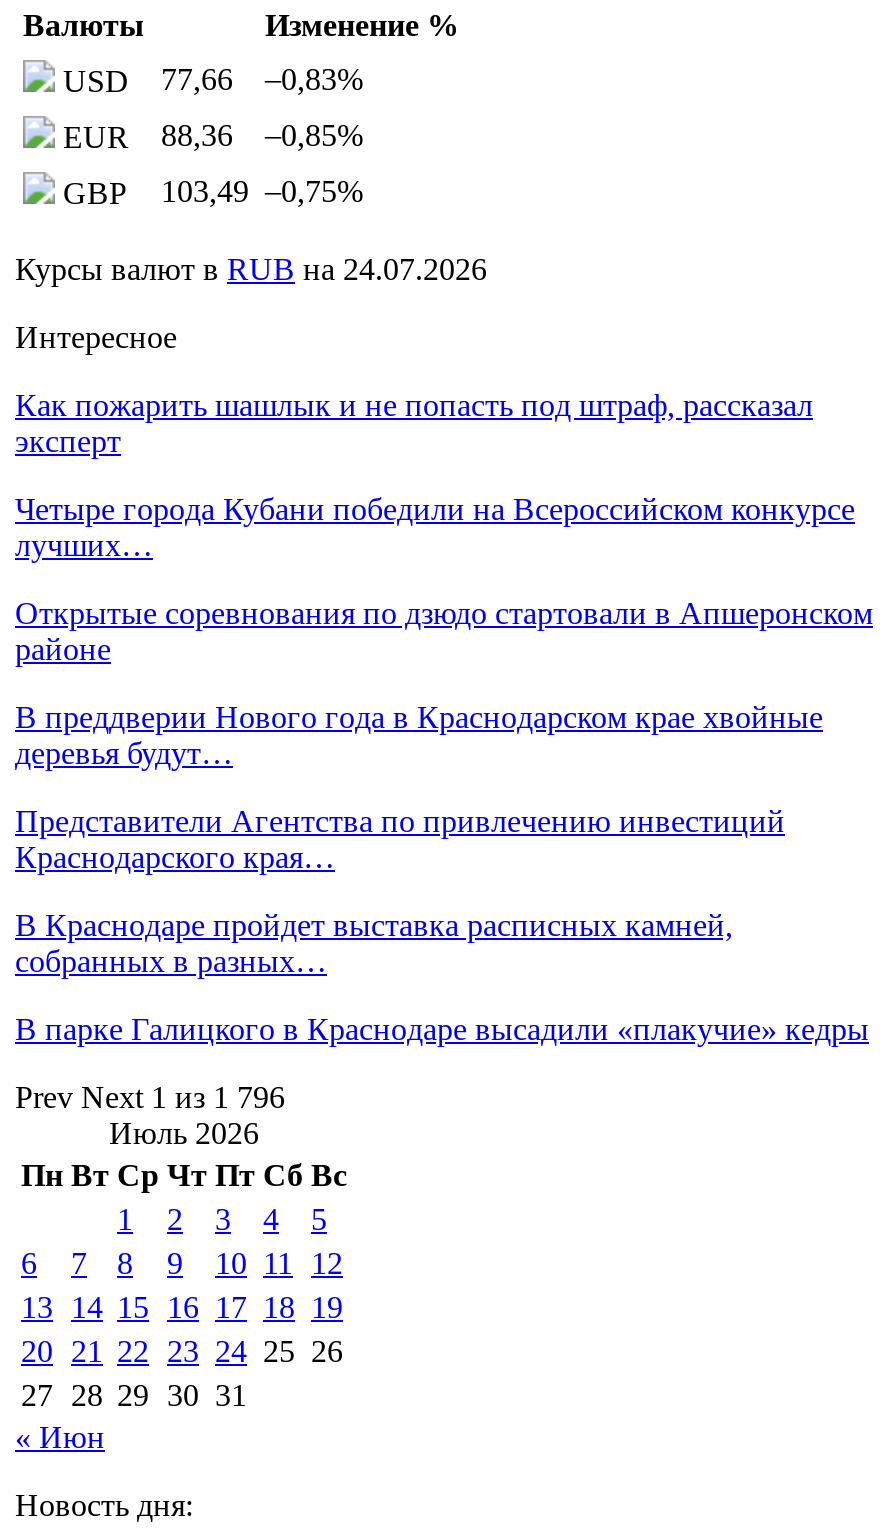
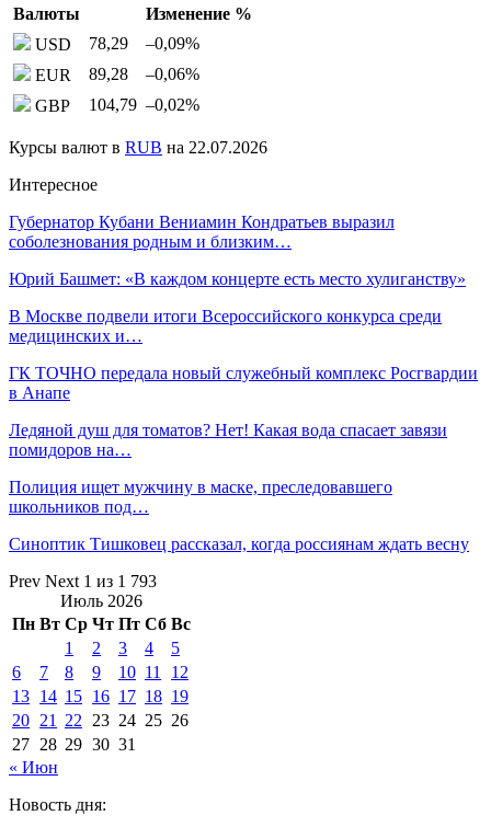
[161,62,233,96] 77,66 -> [89,34,128,52] 78,29
[265,62,363,96] –0,83% -> [146,34,199,52] –0,09%
[161,118,233,152] 88,36 -> [89,64,128,83] 89,28
[265,118,363,152] –0,85% -> [146,64,199,83] –0,06%
[55,174,363,210] GBP 103,49 –0,75% -> [31,95,199,115] GBP 104,79 –0,02%
[15,252,487,286] Курсы валют в RUB на 24.07.2026 -> [9,138,267,156] Курсы валют в RUB на 22.07.2026
[15,388,813,458] Как пожарить шашлык и не попасть под штраф, рассказал | эксперт -> [9,212,395,251] Губернатор Кубани Вениамин Кондратьев выразил | соболезнования родным и близким…
[15,492,855,562] Четыре города Кубани победили на Всероссийском конкурсе | лучших… -> [9,269,466,288] Юрий Башмет: «В каждом концерте есть место хулиганству»
[15,596,873,666] Открытые соревнования по дзюдо стартовали в Апшеронском | районе -> [9,306,442,345] В Москве подвели итоги Всероссийского конкурса среди | медицинских и…
[15,700,823,770] В преддверии Нового года в Краснодарском крае хвойные | деревья будут… -> [9,363,478,402] ГК ТОЧНО передала новый служебный комплекс Росгвардии | в Анапе
[15,804,785,874] Представители Агентства по привлечению инвестиций | Краснодарского края… -> [9,420,447,459] Ледяной душ для томатов? Нет! Какая вода спасает завязи | помидоров на…
[15,908,733,978] В Краснодаре пройдет выставка расписных камней, | собранных в разных… -> [9,477,392,516] Полиция ищет мужчину в маске, преследовавшего | школьников под…
[15,1012,869,1046] В парке Галицкого в Краснодаре высадили «плакучие» кедры -> [9,534,469,553] Синоптик Тишковец рассказал, когда россиянам ждать весну
[15,1080,285,1114] Prev Next 1 из 1 796 -> [9,572,157,590] Prev Next 1 из 1 793

